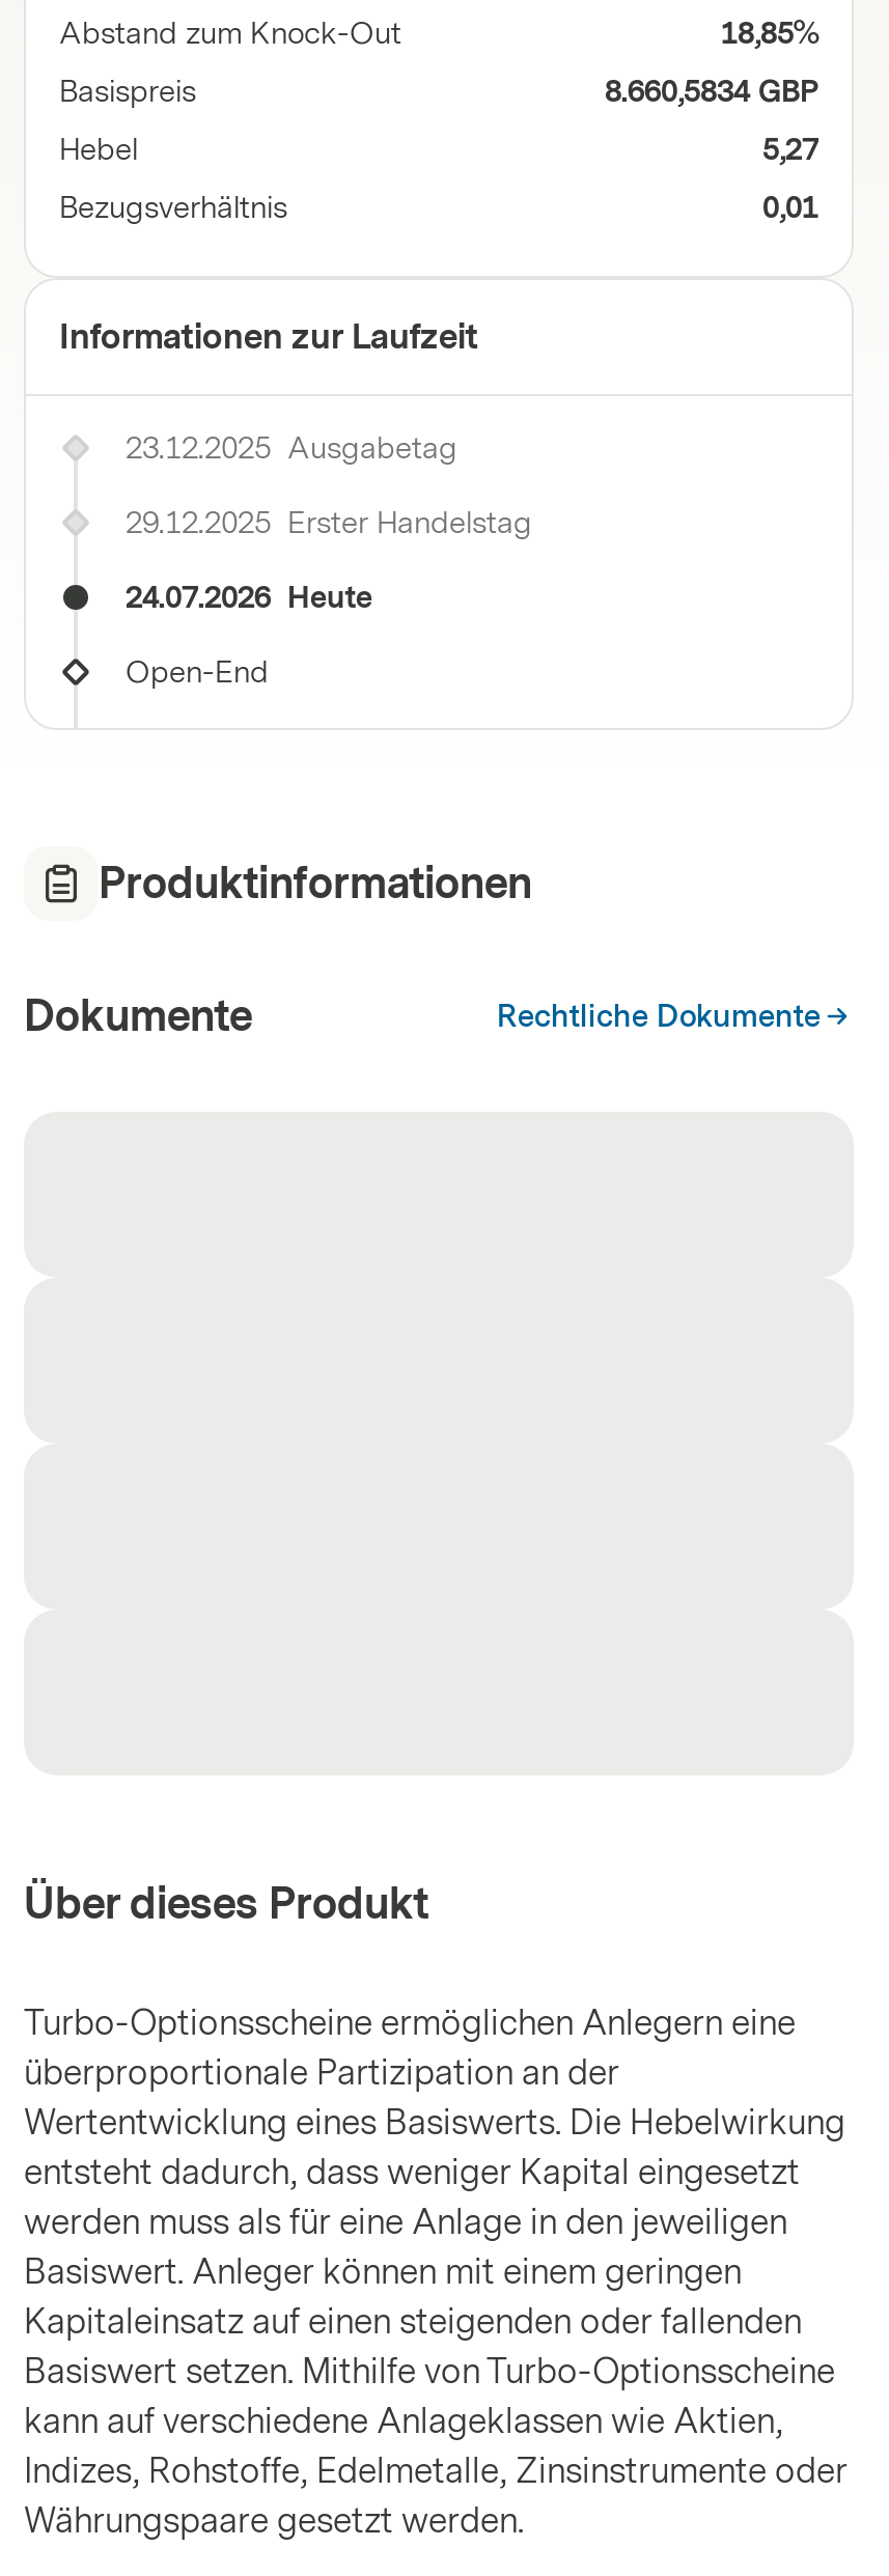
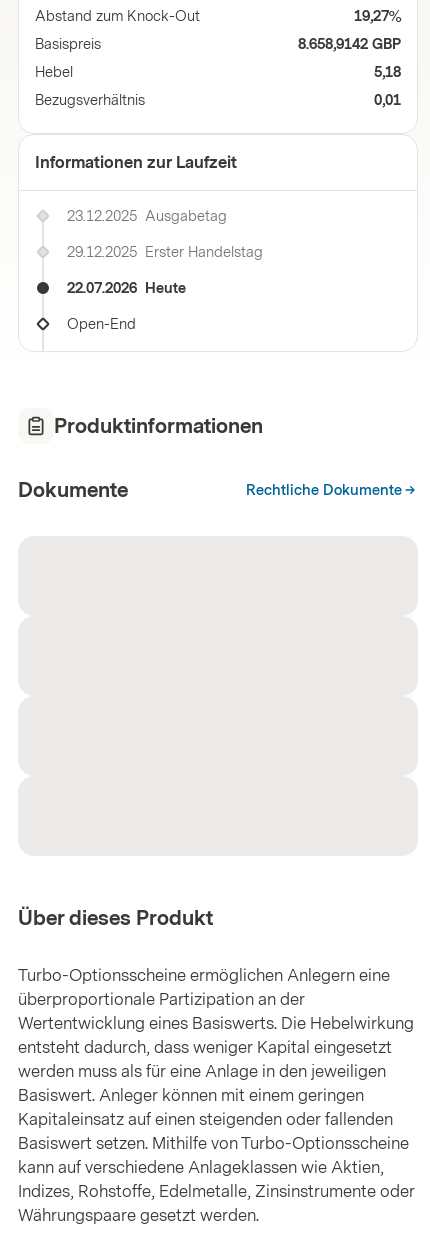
[721,17,818,52] 18,85% -> [354,8,401,25] 19,27%
[605,75,818,110] 8.660,5834 GBP -> [298,36,401,53] 8.658,9142 GBP
[762,133,818,168] 5,27 -> [374,64,401,81] 5,18
[126,581,372,616] 24.07.2026 Heute -> [67,280,186,297] 22.07.2026 Heute

